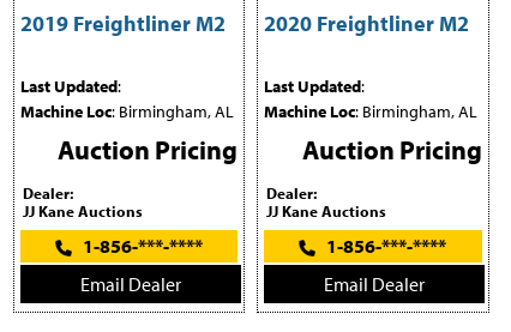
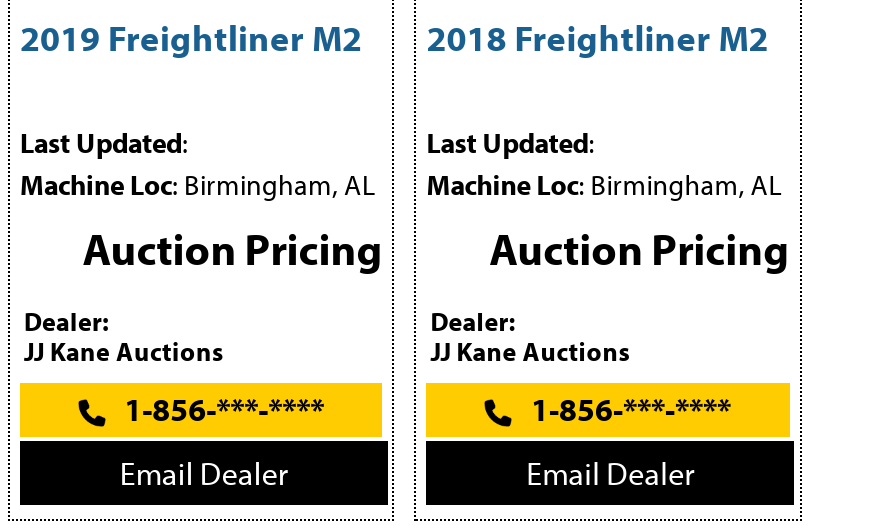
[264,9,469,37] 2020 Freightliner M2 -> [427,15,769,61] 2018 Freightliner M2

